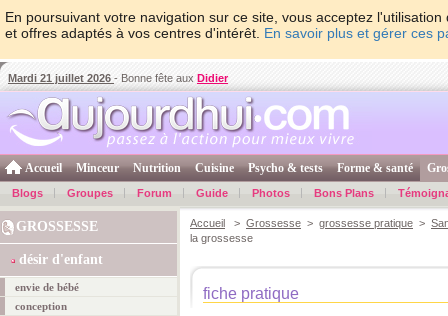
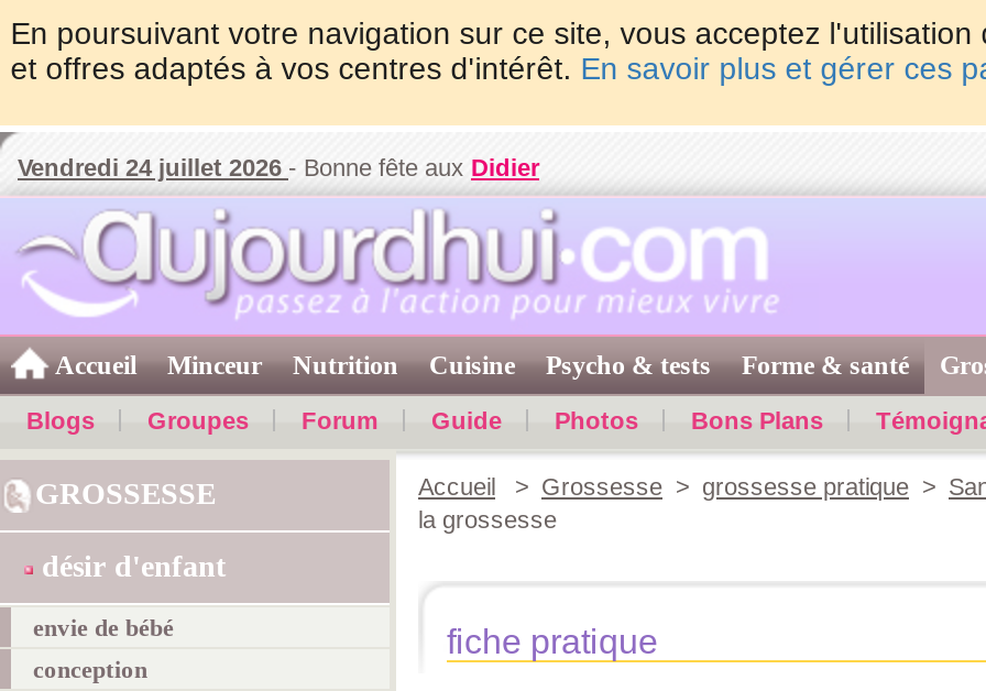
[8,72,228,84] Mardi 21 juillet 2026 - Bonne fête aux Didier -> [18,154,539,180] Vendredi 24 juillet 2026 - Bonne fête aux Didier

